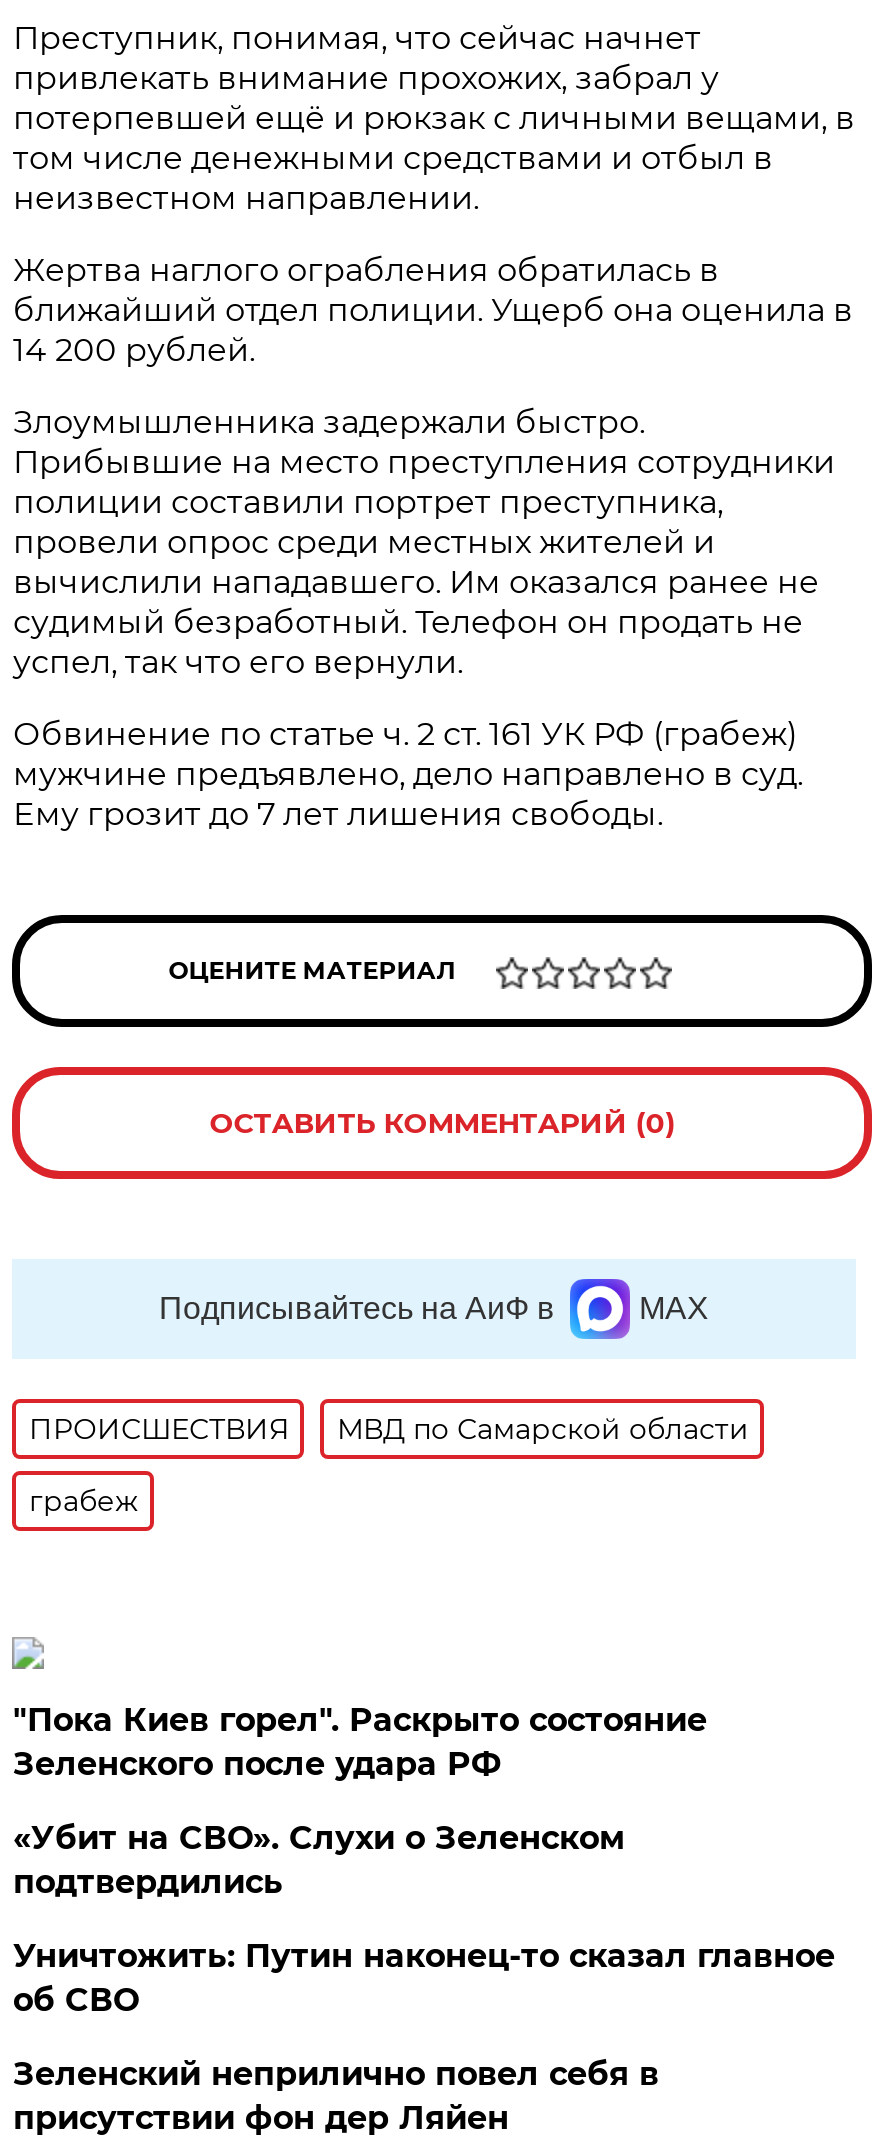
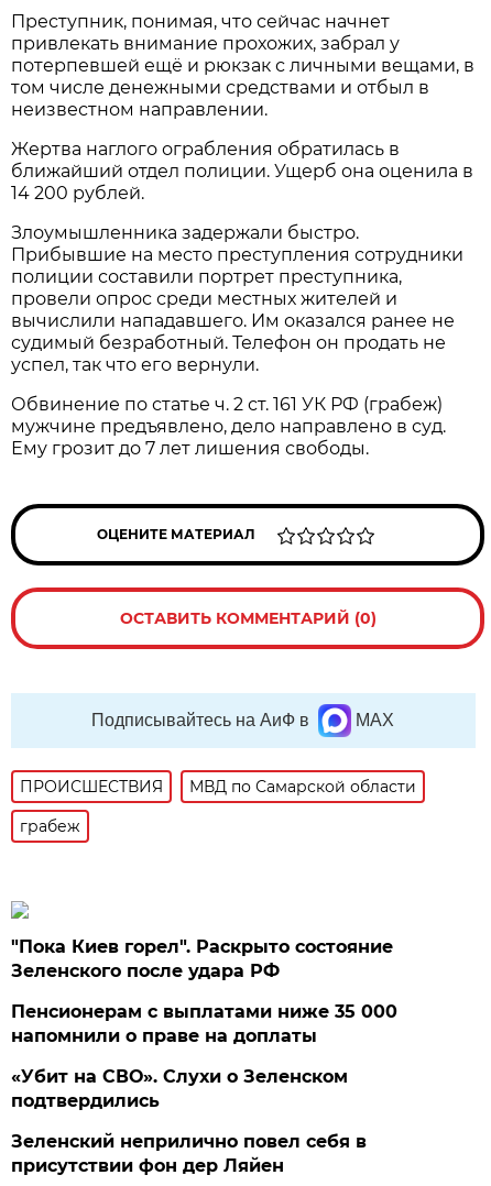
none -> [11,1001,398,1046] Пенсионерам с выплатами ниже 35 000 | напомнили о праве на доплаты
moved [13,1819,625,1901] -> [11,1066,348,1111]: «Убит на СВО». Слухи о Зеленском | подтвердились
[13,1937,835,2019] Уничтожить: Путин наконец-то сказал главное | об СВО -> none

